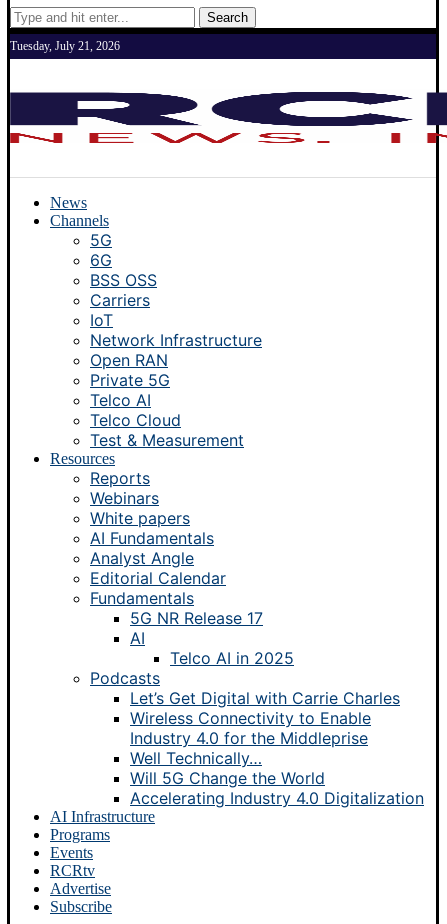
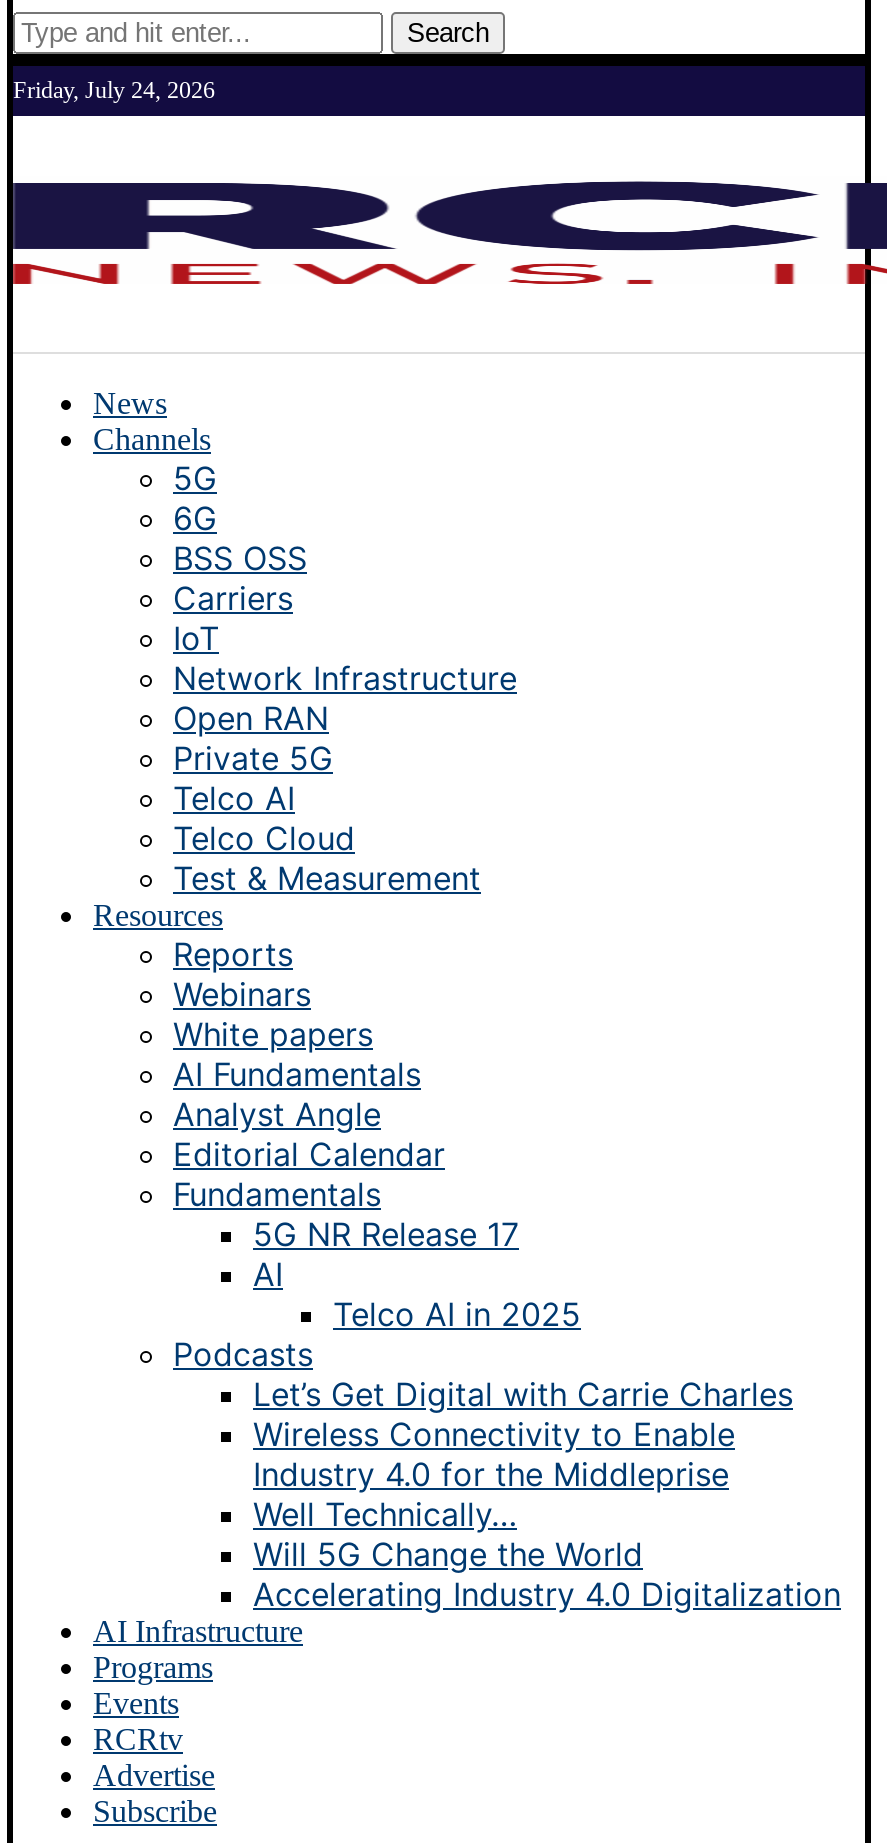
[10,39,120,53] Tuesday, July 21, 2026 -> [13,76,215,104] Friday, July 24, 2026

